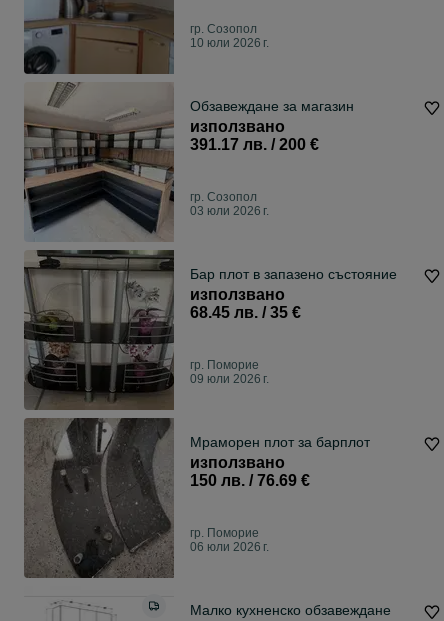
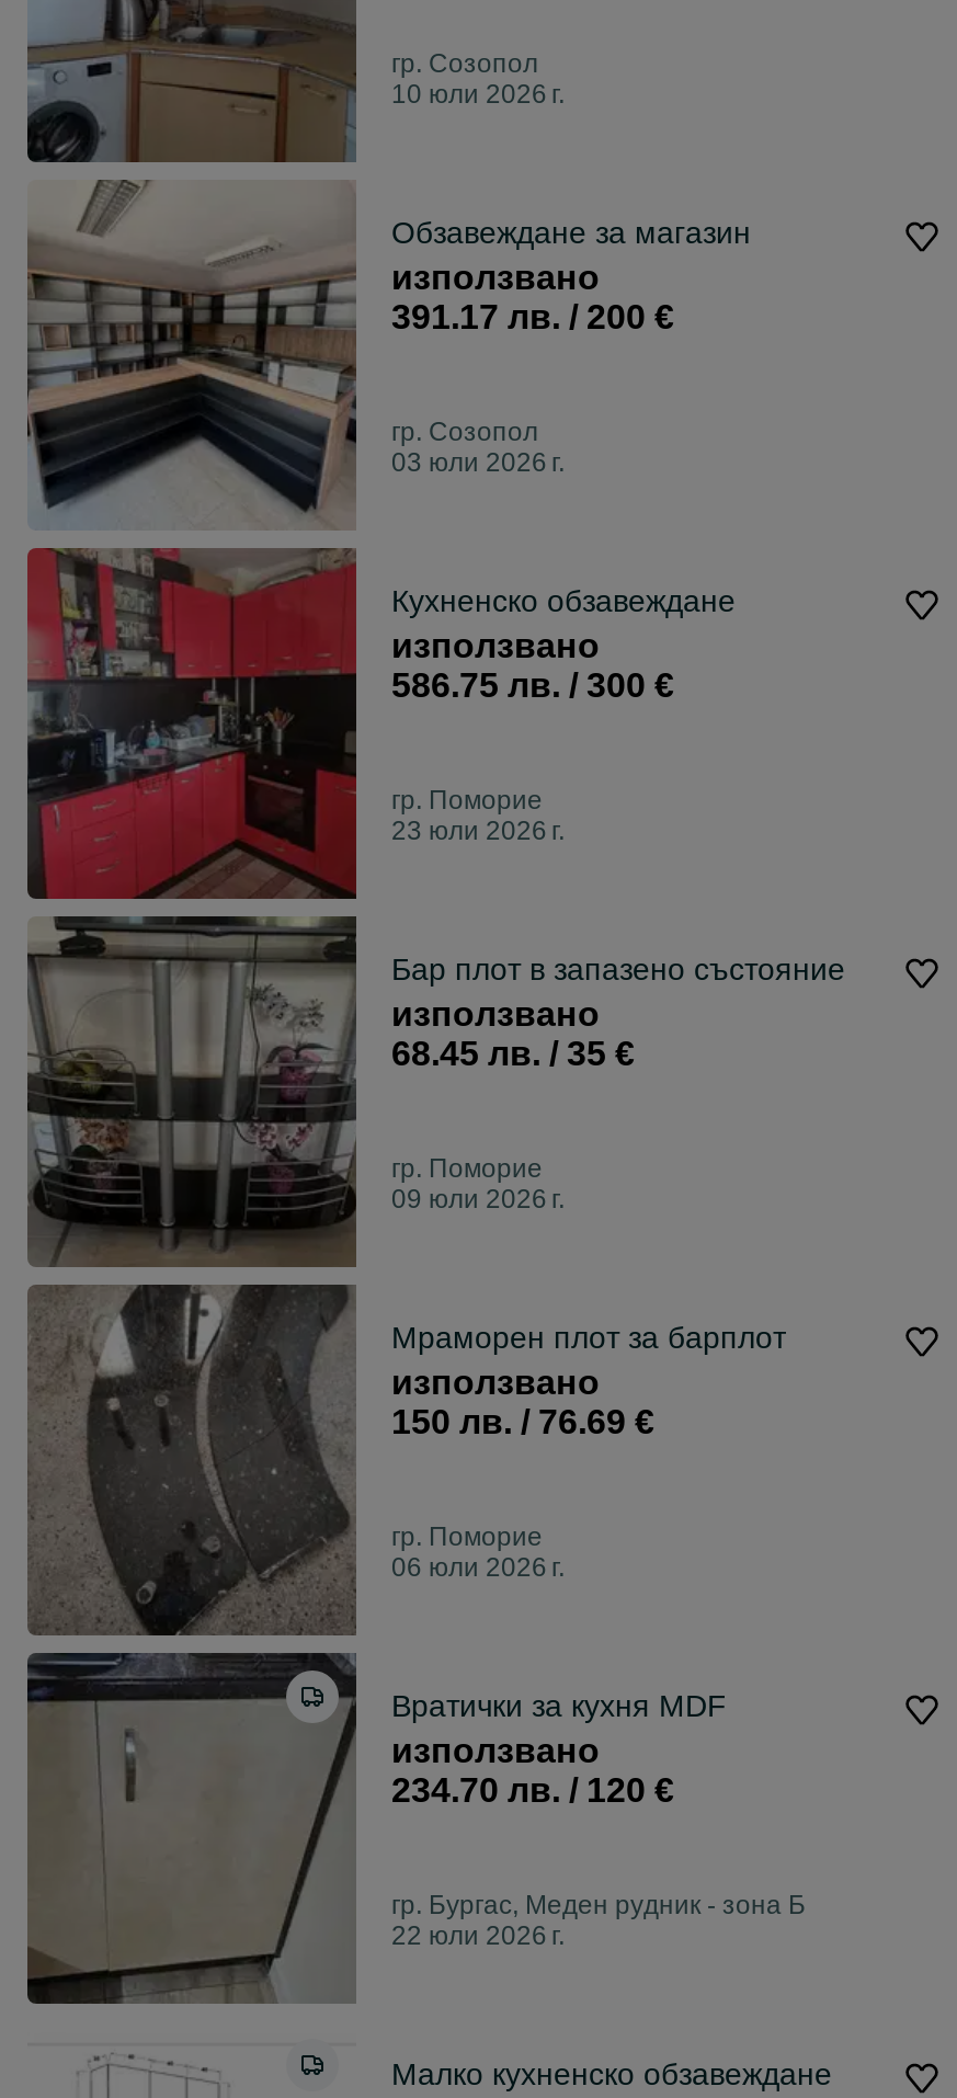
none -> [25,546,736,901] [image] | Кухненско обзавеждане | използвано | 586.75 лв. / 300 € | гр. Поморие | 23 юли 2026 г.
none -> [27,1651,806,2004] [image] | Вратички за кухня MDF | използвано | 234.70 лв. / 120 € | гр. Бургас, Меден рудник - зона Б | 22 юли 2026 г.

